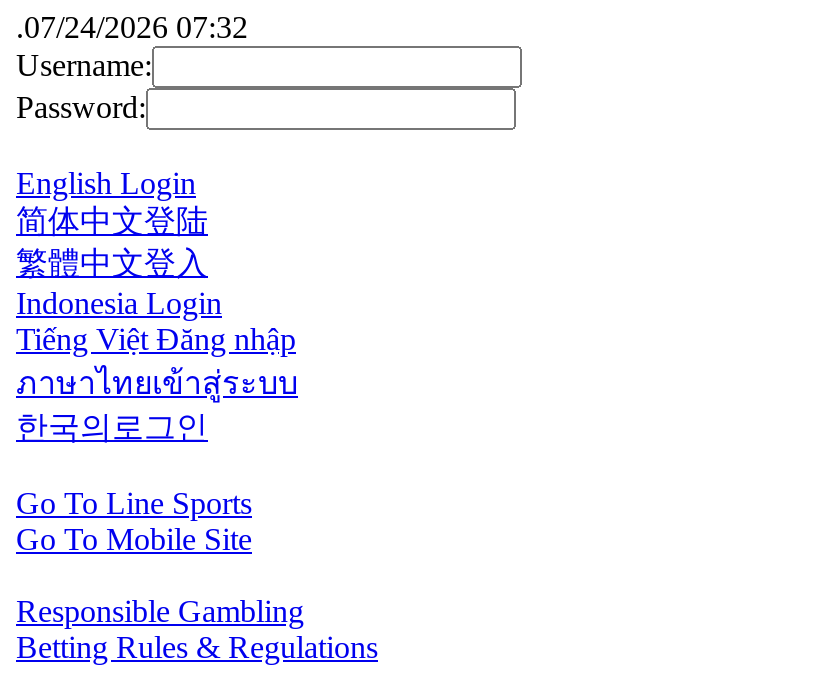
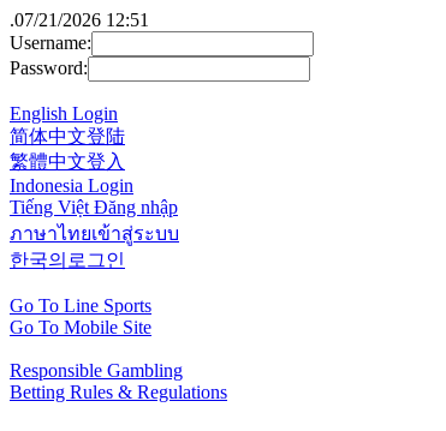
[16,10,248,44] .07/24/2026 07:32 -> [10,10,149,30] .07/21/2026 12:51

